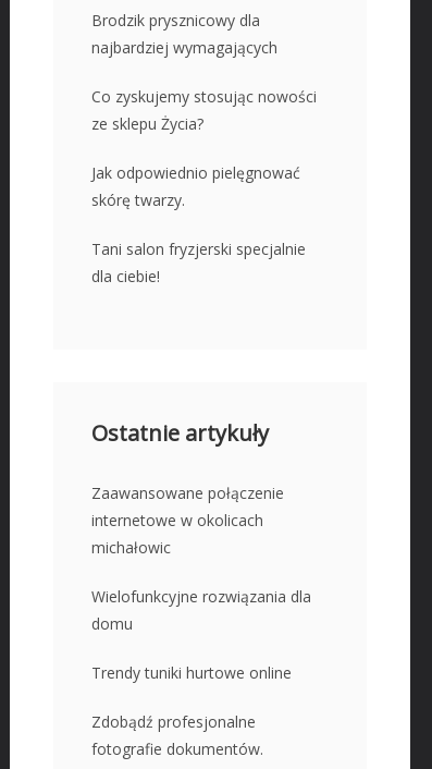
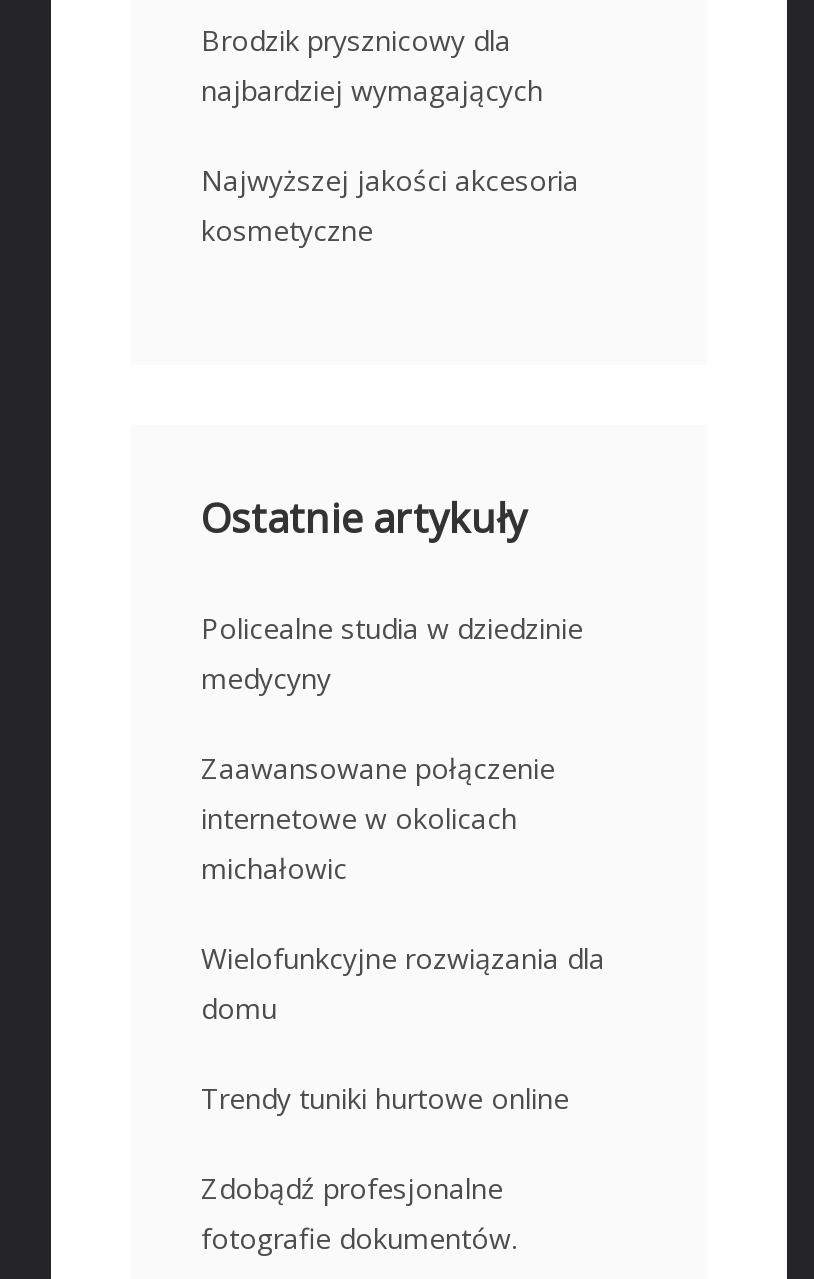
[91,86,317,286] Co zyskujemy stosując nowości | ze sklepu Życia? | Jak odpowiednio pielęgnować | skórę twarzy. | Tani salon fryzjerski specjalnie | dla ciebie! -> [201,160,579,248] Najwyższej jakości akcesoria | kosmetyczne
moved [91,418,269,447] -> [201,490,527,544]: Ostatnie artykuły
none -> [201,608,583,696] Policealne studia w dziedzinie | medycyny

